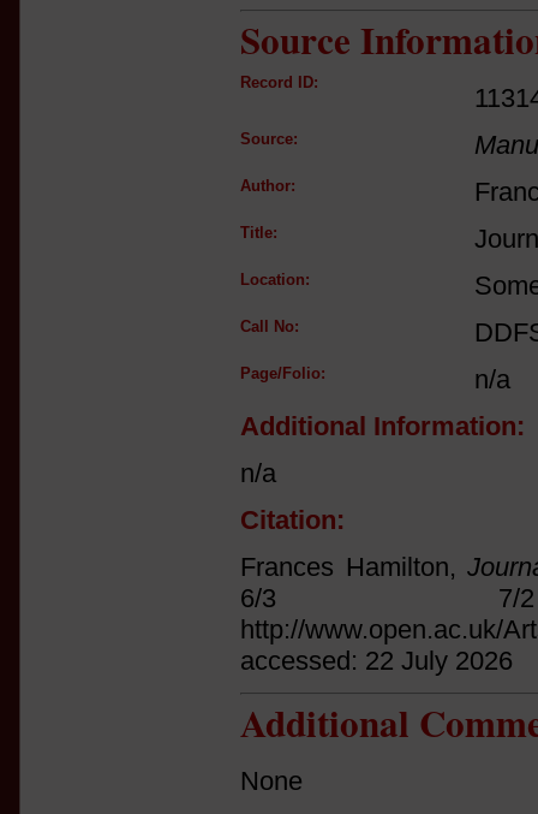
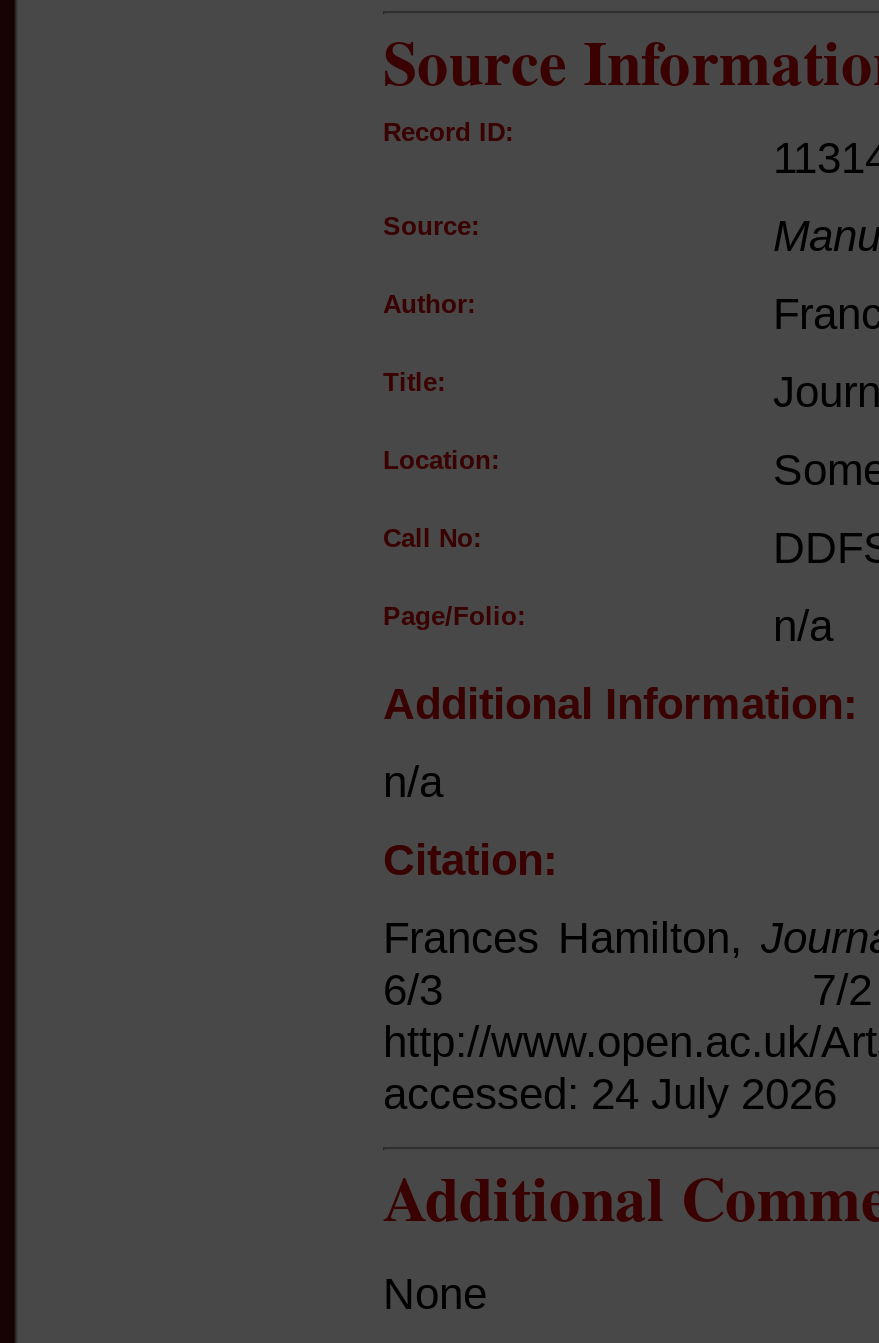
[240,646,513,676] accessed: 22 July 2026 -> [383,1069,837,1119] accessed: 24 July 2026

